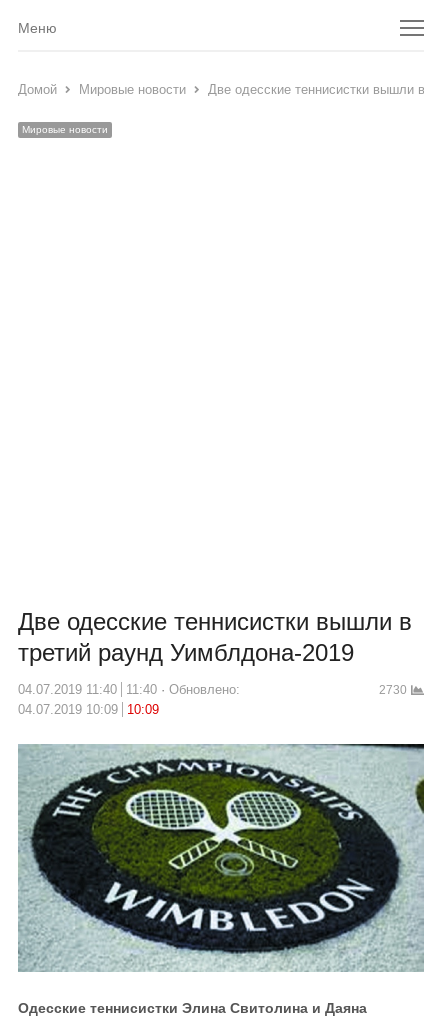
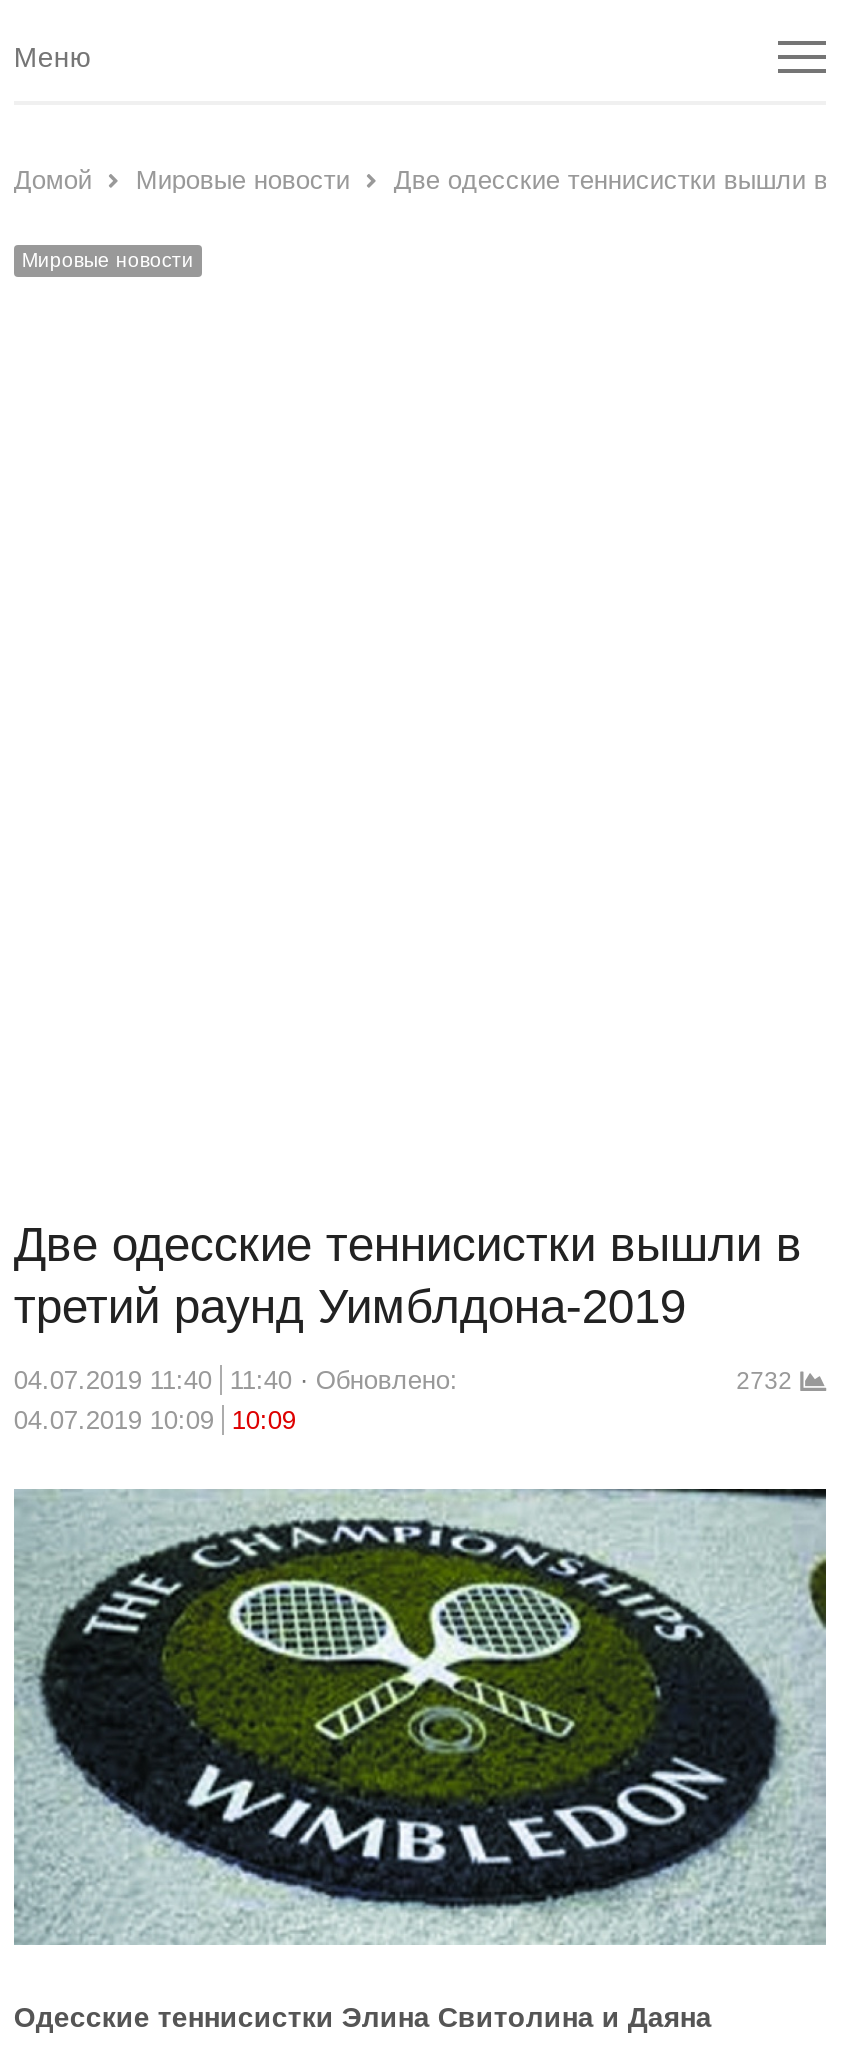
[379,683,407,697] 2730 -> [736,1367,792,1395] 2732

